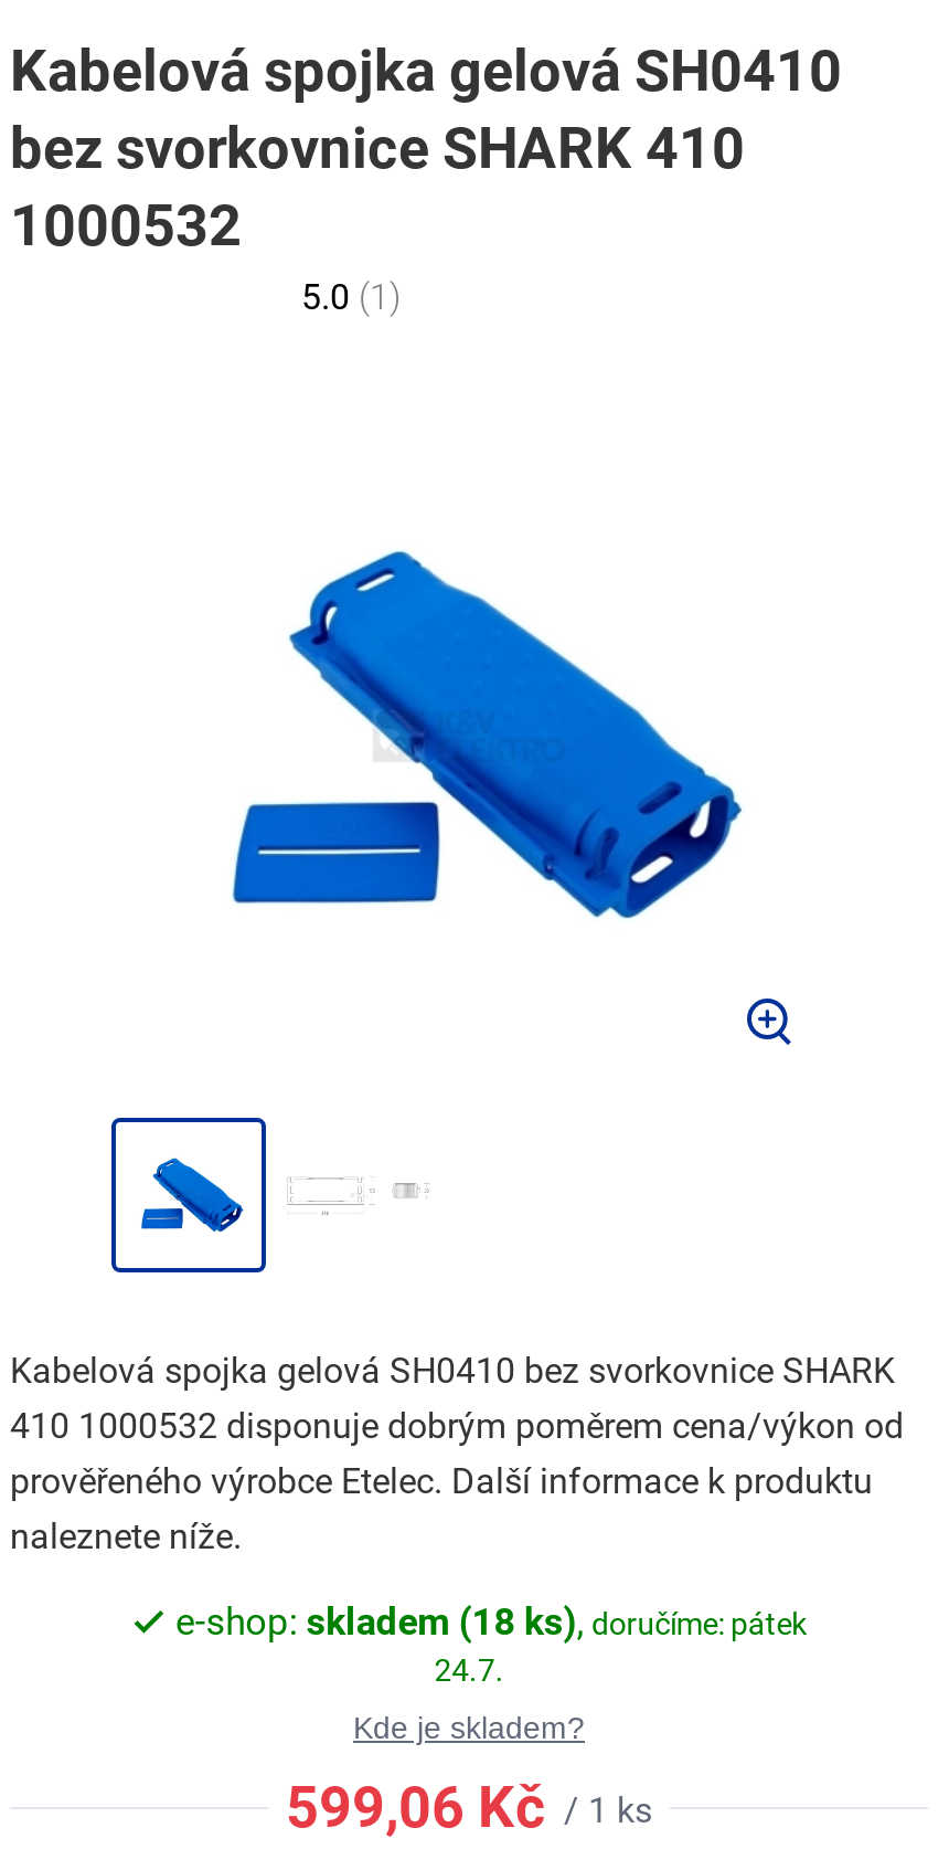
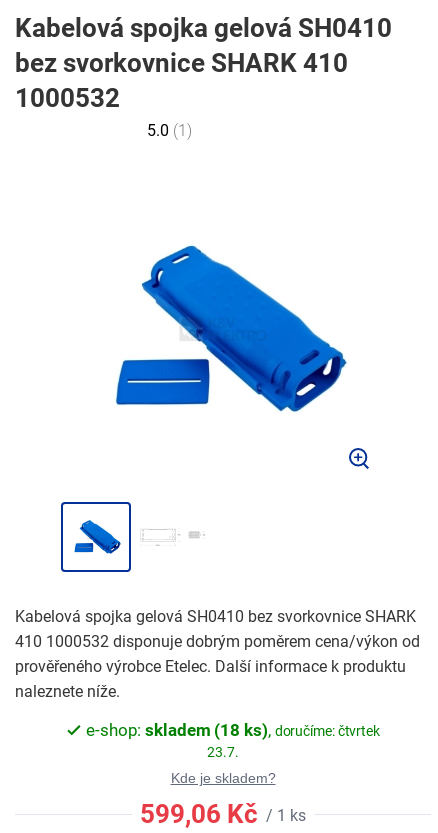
[175,1599,807,1644] e-shop: skladem (18 ks), doručíme: pátek -> [86,720,380,740] e-shop: skladem (18 ks), doručíme: čtvrtek
[434,1652,504,1688] 24.7. -> [207,744,239,760] 23.7.

